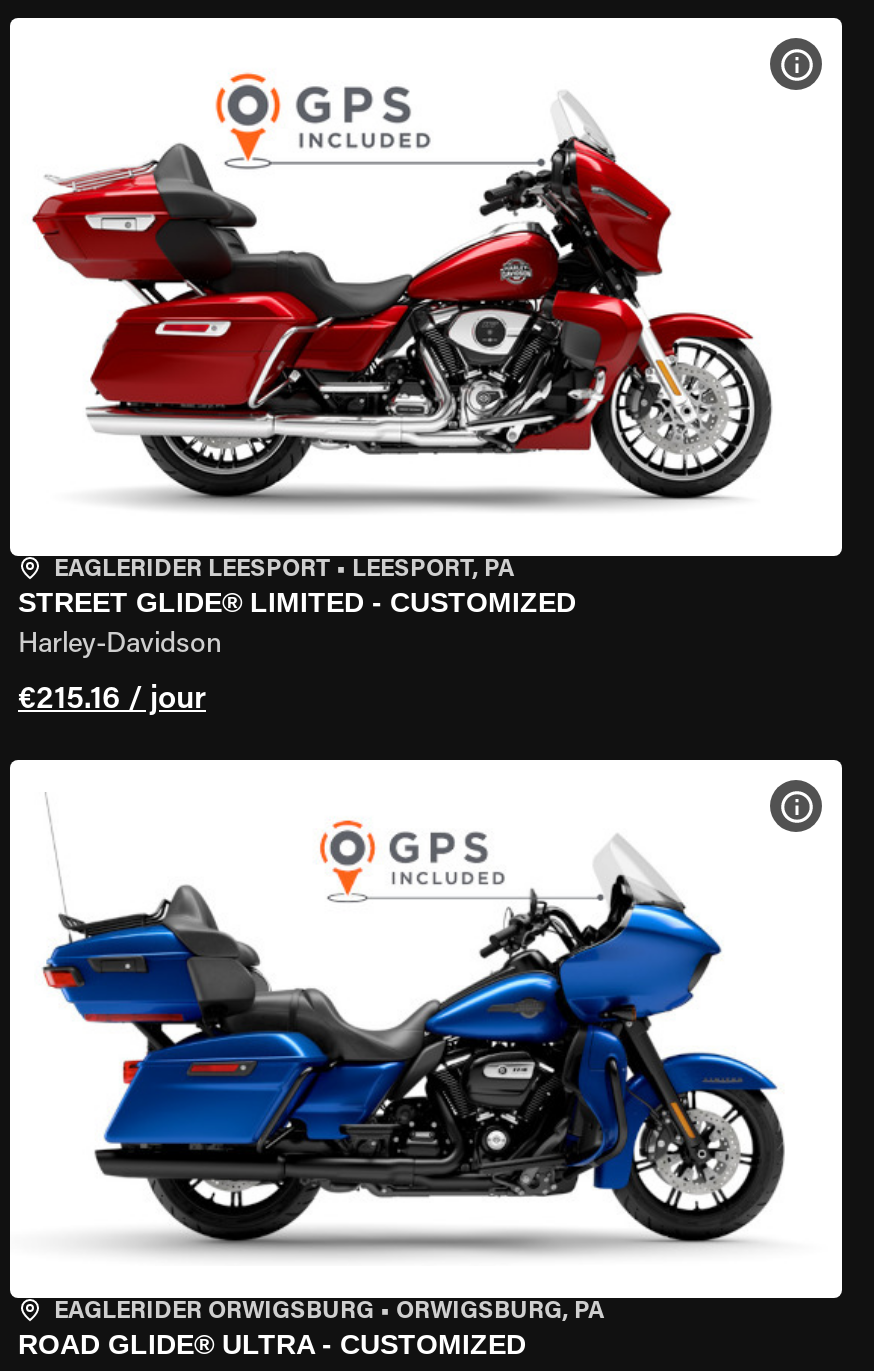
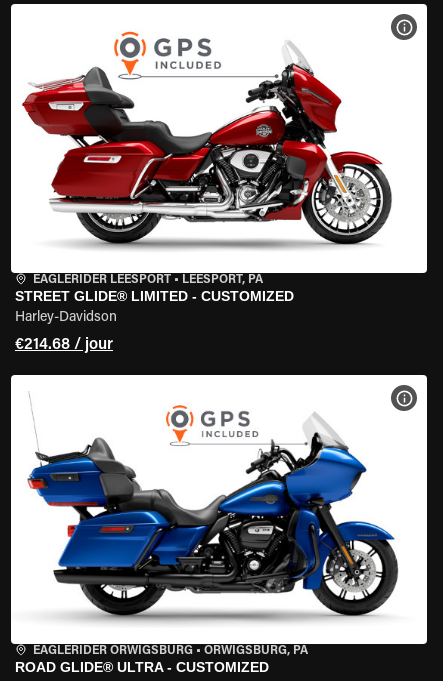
[18,684,206,716] €215.16 / jour -> [15,337,113,353] €214.68 / jour

